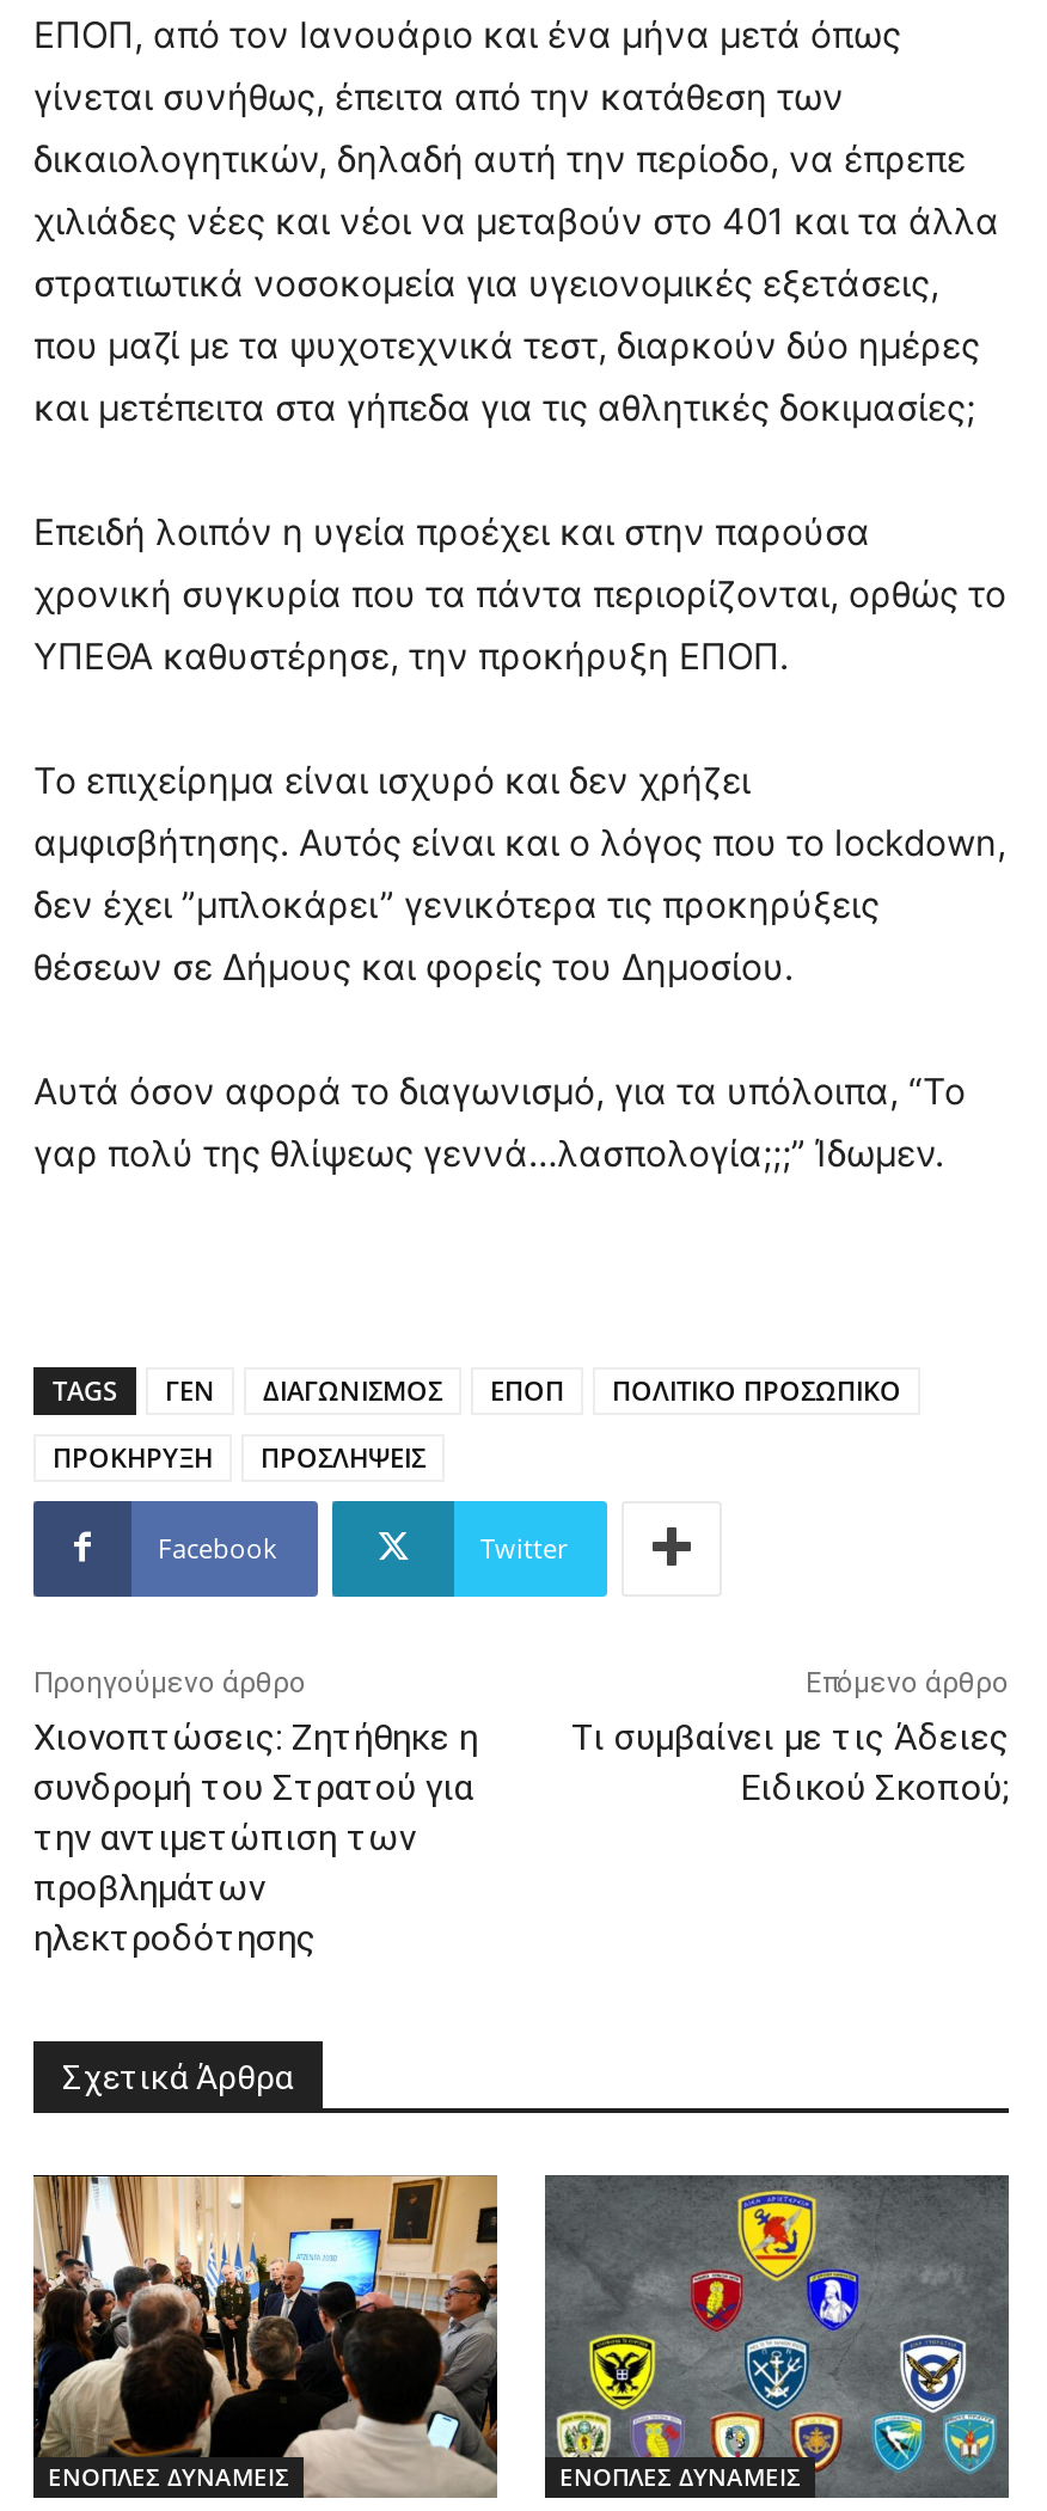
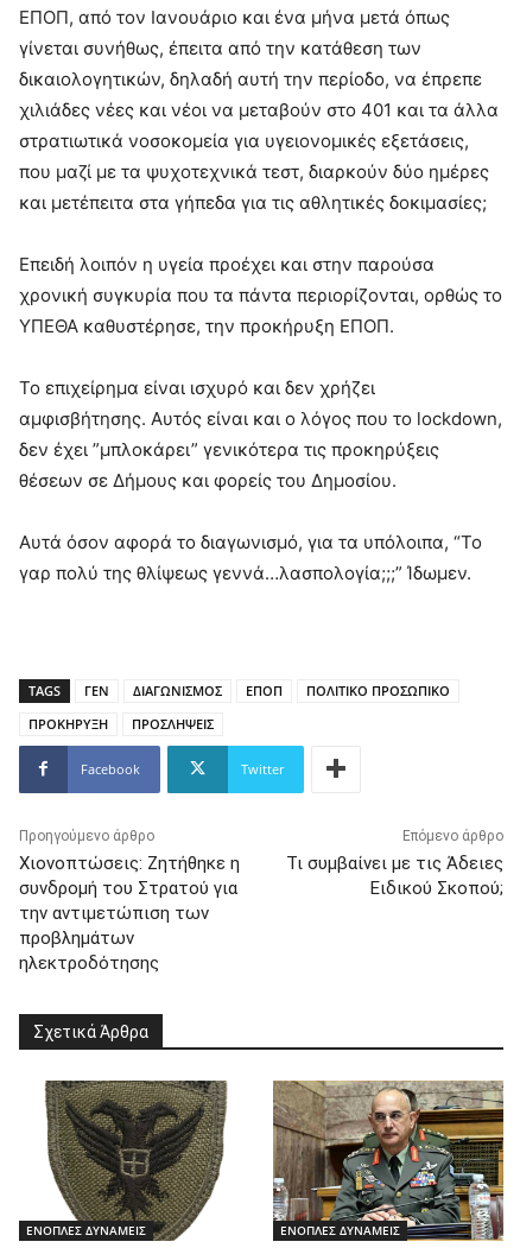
[31,2173,500,2500] [image] -> [19,1079,249,1241] [image]
[545,2173,1009,2500] [image] -> [273,1079,505,1242] [image]

